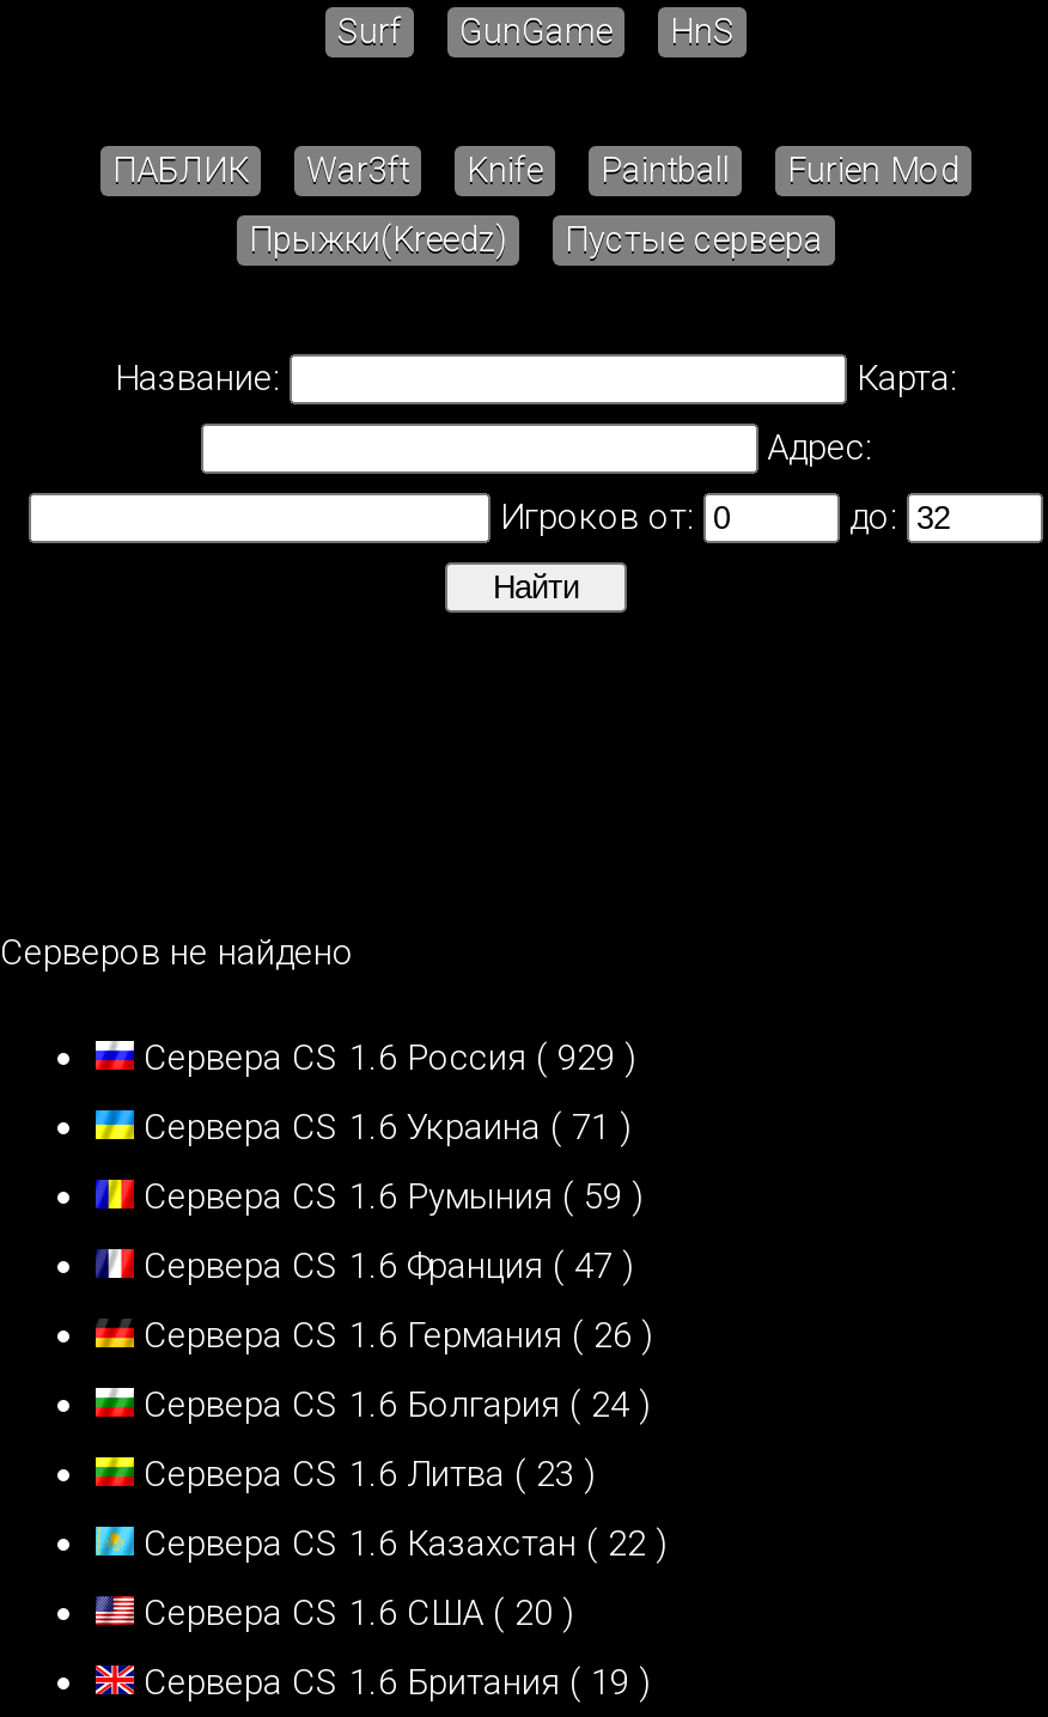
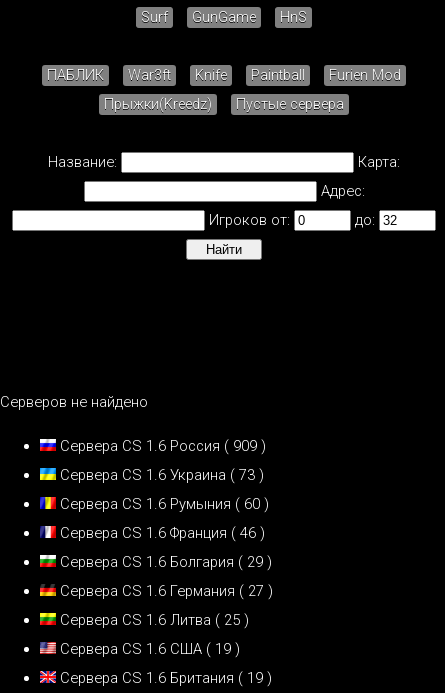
[144,1035,668,1634] Сервера CS 1.6 Россия ( 929 ) | Сервера CS 1.6 Украина ( 71 ) | Сервера CS 1.6 Румыния ( 59 ) | Сервера CS 1.6 Франция ( 47 ) | Сервера CS 1.6 Германия ( 26 ) | Сервера CS 1.6 Болгария ( 24 ) | Сервера CS 1.6 Литва ( 23 ) | Сервера CS 1.6 Казахстан ( 22 ) | Сервера CS 1.6 США ( 20 ) -> [60,437,273,658] Сервера CS 1.6 Россия ( 909 ) | Сервера CS 1.6 Украина ( 73 ) | Сервера CS 1.6 Румыния ( 60 ) | Сервера CS 1.6 Франция ( 46 ) | Сервера CS 1.6 Болгария ( 29 ) | Сервера CS 1.6 Германия ( 27 ) | Сервера CS 1.6 Литва ( 25 ) | Сервера CS 1.6 США ( 19 )

